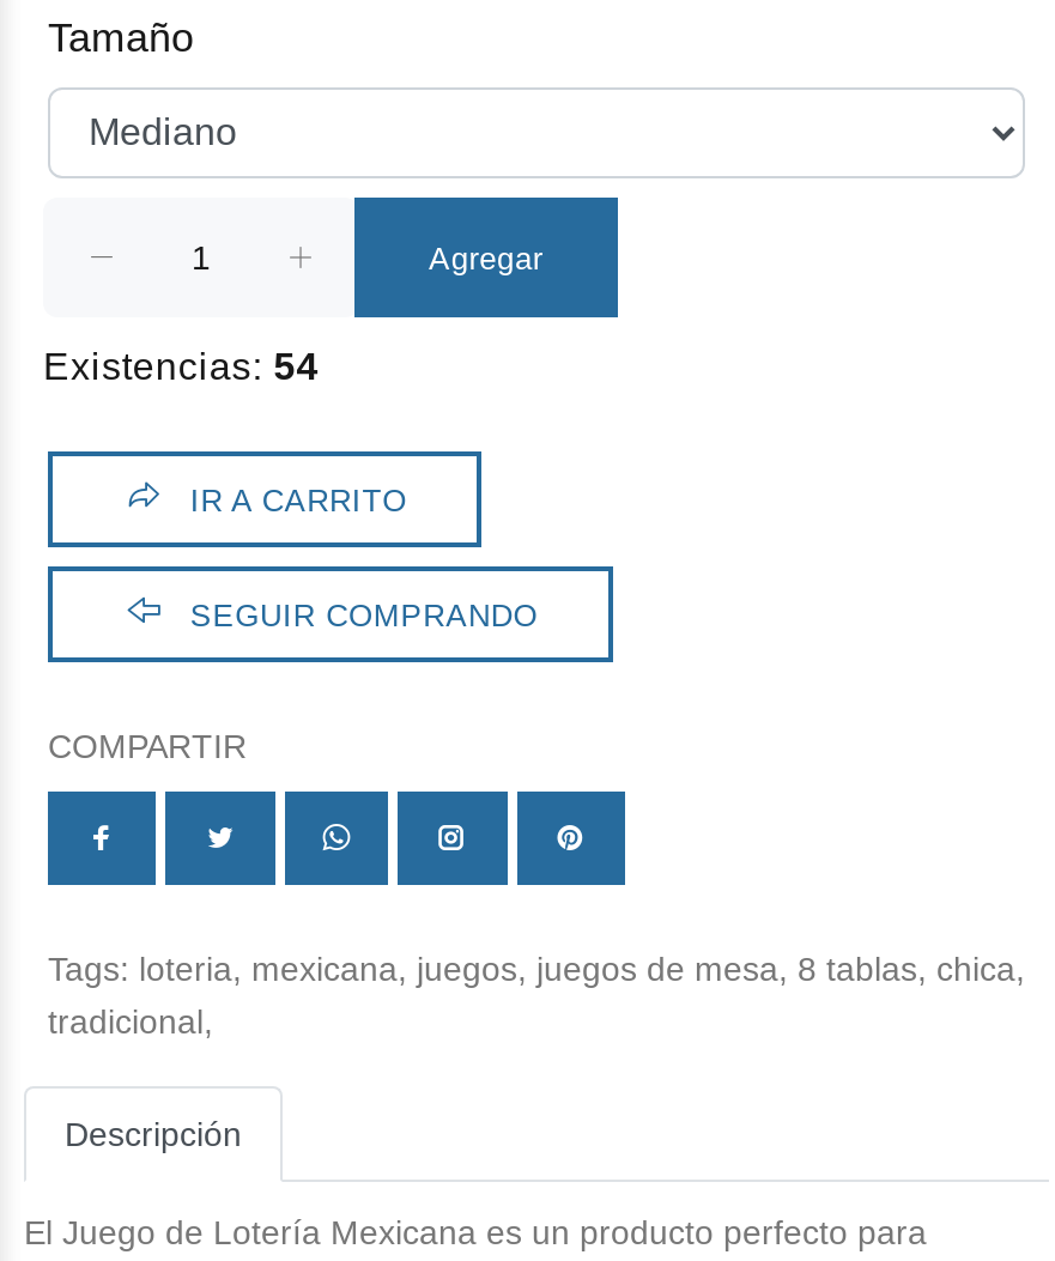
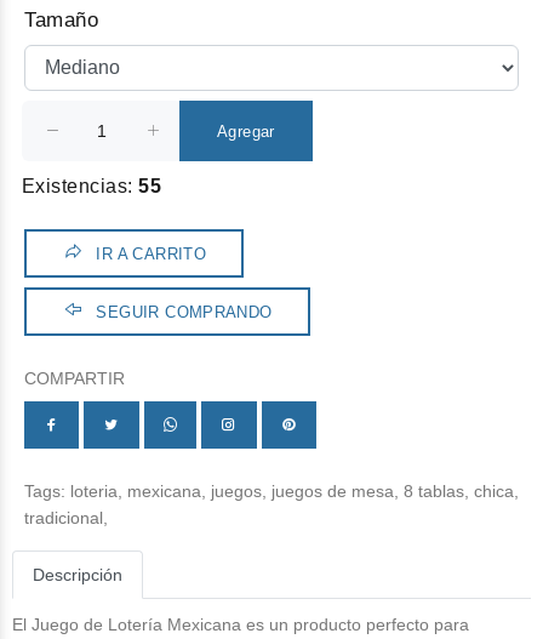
[43,347,319,388] Existencias: 54 -> [22,176,161,197] Existencias: 55

